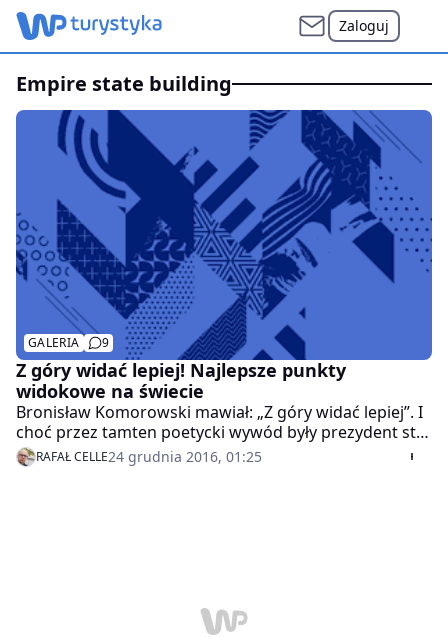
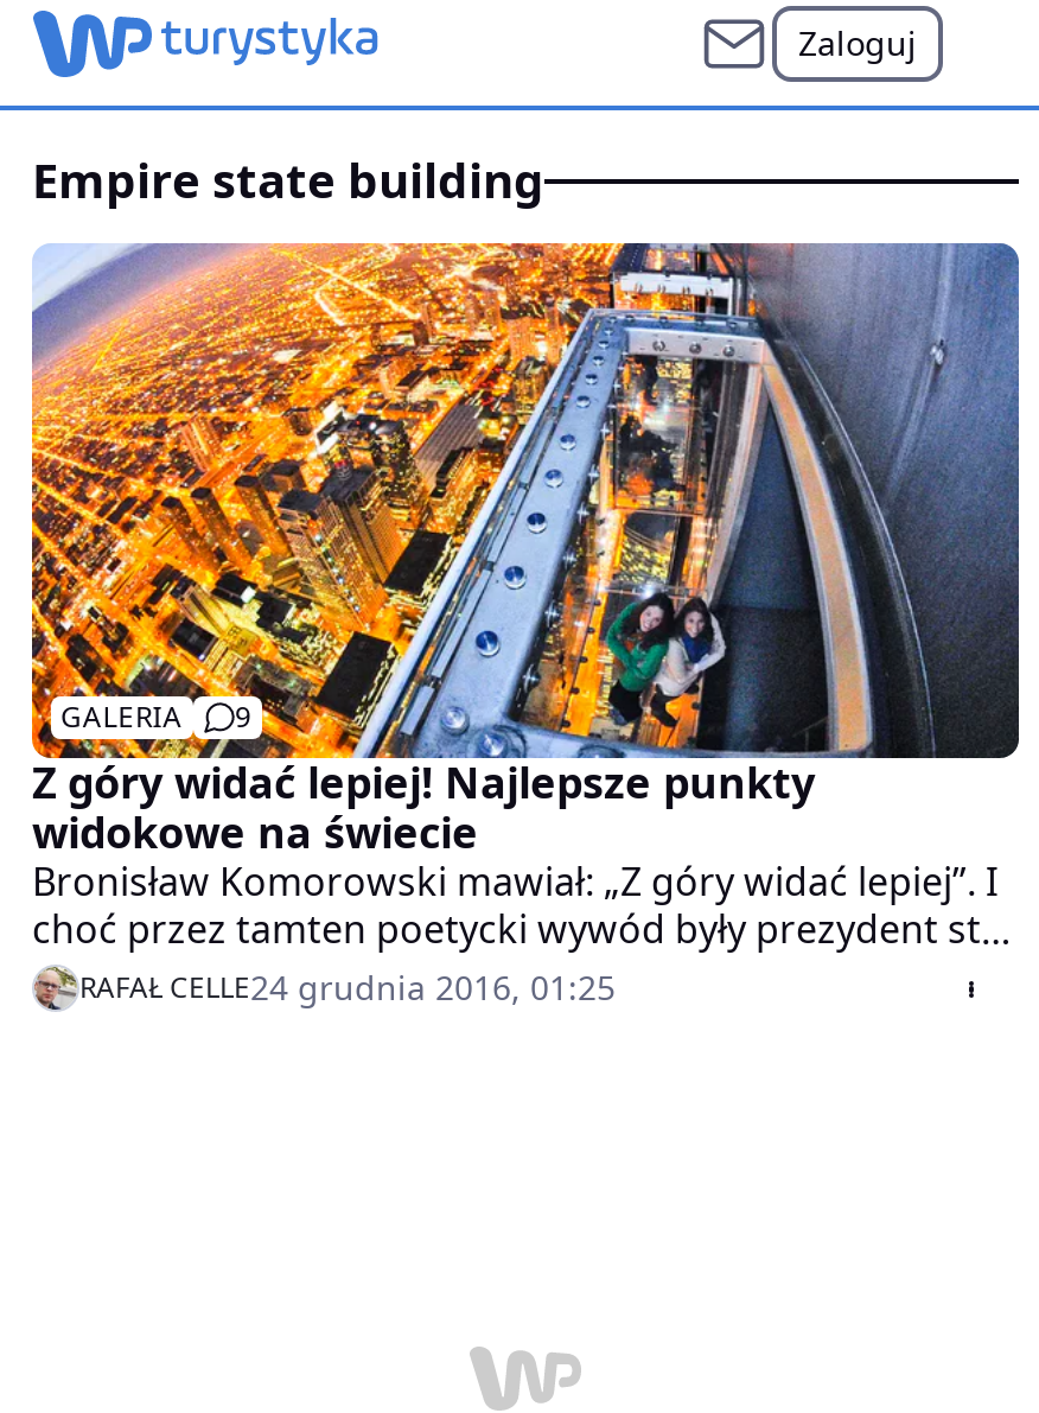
[15,109,433,361] [image] -> [30,241,1021,760] [image]

